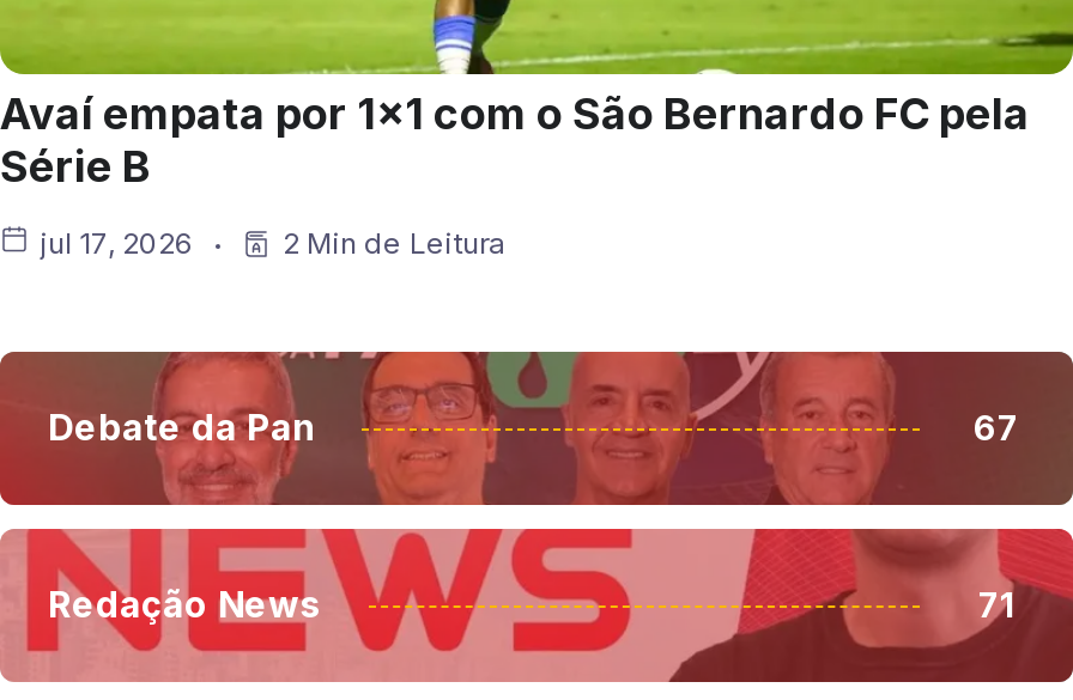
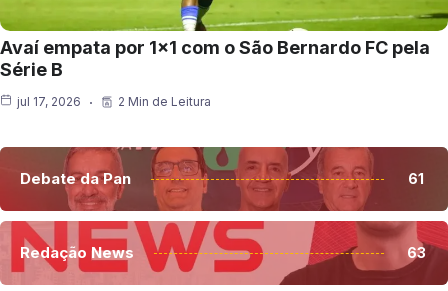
[974,407,1019,448] 67 -> [408,170,424,187] 61
[978,584,1014,625] 71 -> [406,244,425,261] 63

